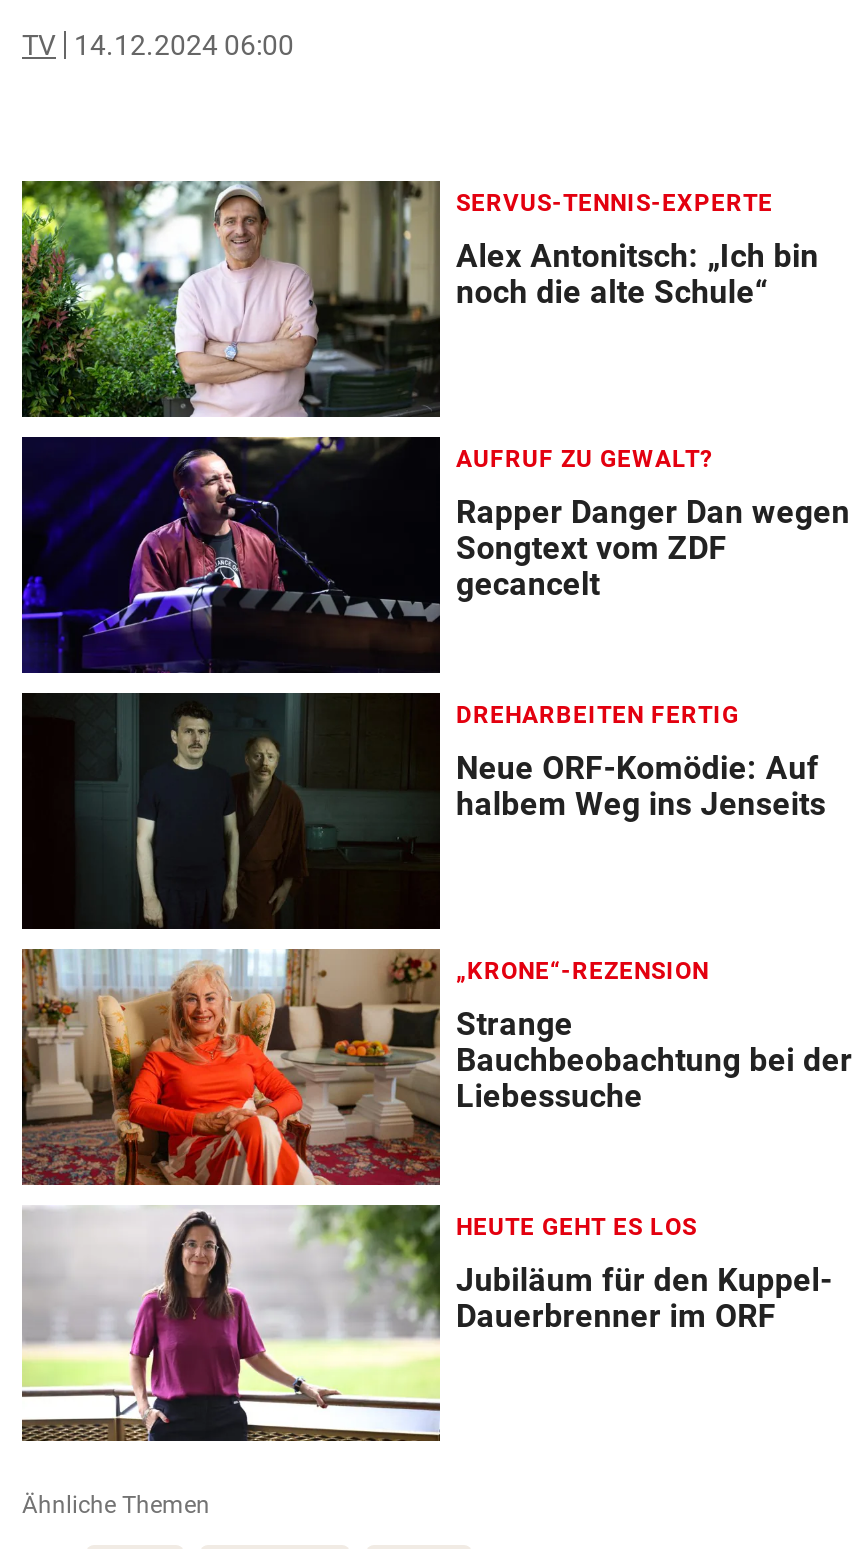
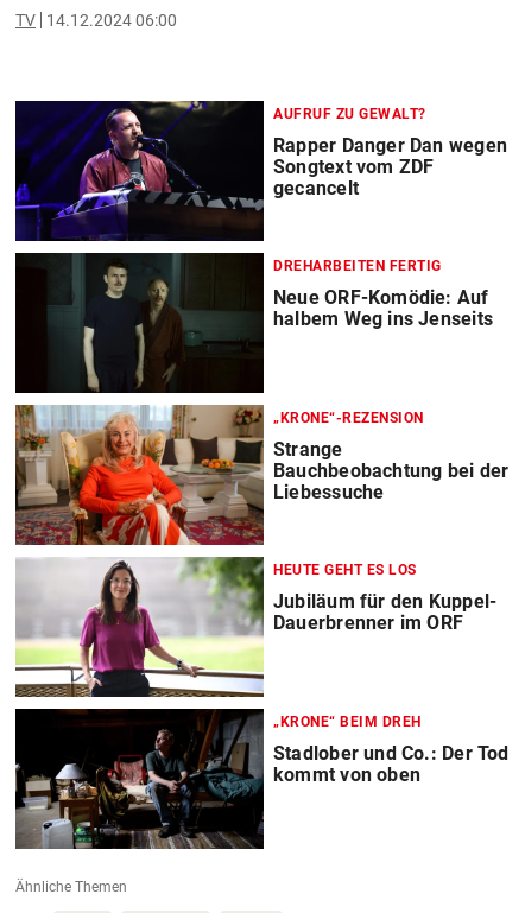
[20,179,819,419] [image] | SERVUS-TENNIS-EXPERTE | Alex Antonitsch: „Ich bin | noch die alte Schule“ -> none
moved [64,444,852,1335] -> [40,105,509,634]: [image] | AUFRUF ZU GEWALT? | Rapper Danger Dan wegen | ... | Jubiläum für den Kuppel- | Dauerbrenner im ORF
none -> [14,708,509,849] [image] | „KRONE“ BEIM DREH | Stadlober und Co.: Der Tod | kommt von oben

